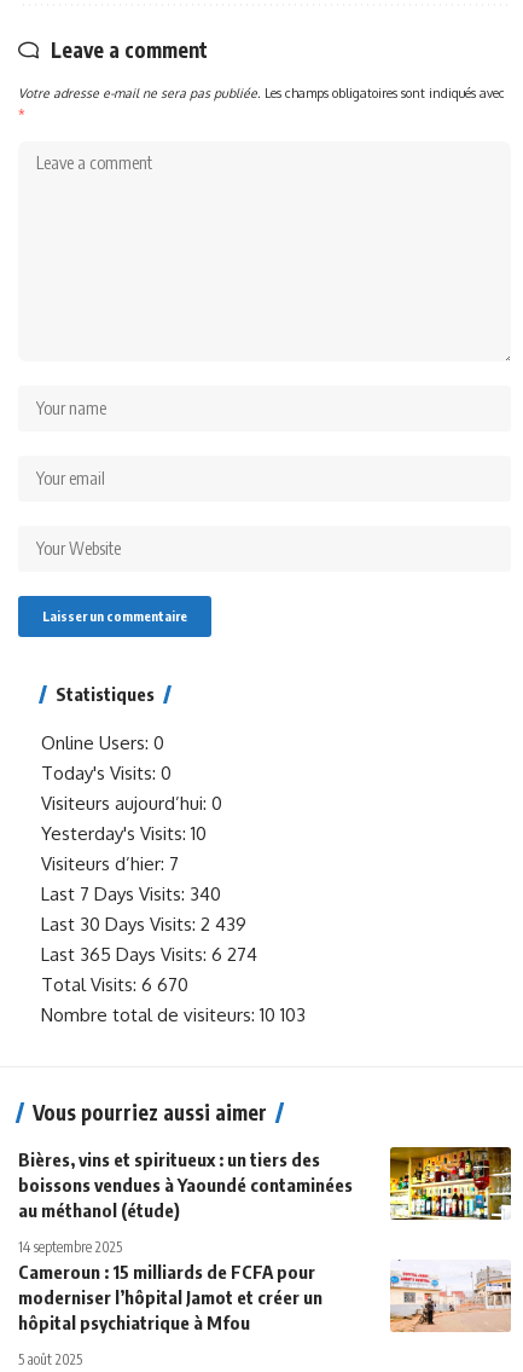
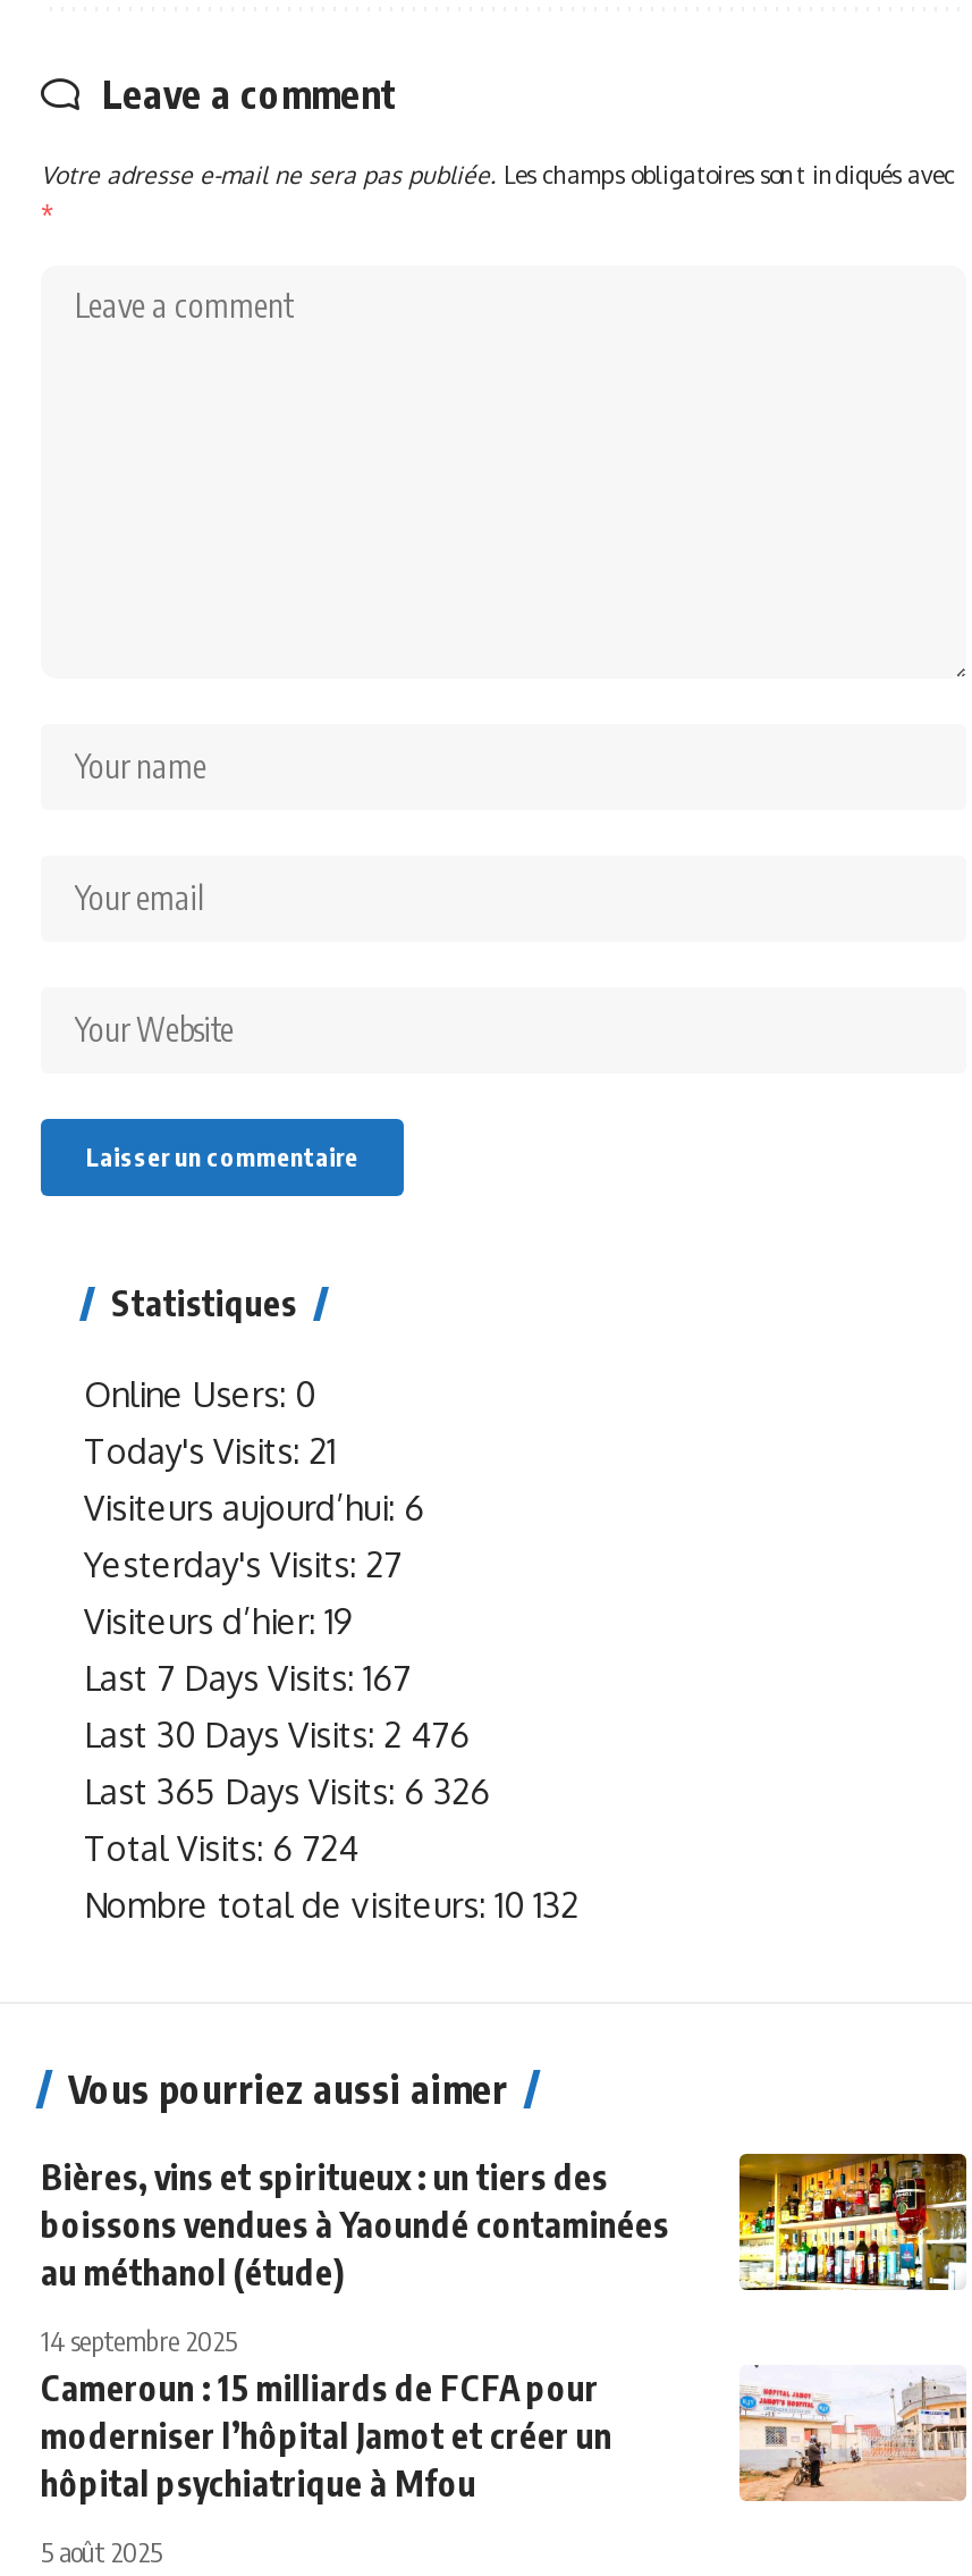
[41,762,172,785] Today's Visits: 0 -> [84,1430,336,1473] Today's Visits: 21
[41,792,222,815] Visiteurs aujourd’hui: 0 -> [84,1487,424,1530] Visiteurs aujourd’hui: 6
[41,822,207,845] Yesterday's Visits: 10 -> [84,1543,402,1586] Yesterday's Visits: 27
[41,852,179,875] Visiteurs d’hier: 7 -> [84,1600,354,1643] Visiteurs d’hier: 19
[41,882,221,905] Last 7 Days Visits: 340 -> [84,1657,411,1700] Last 7 Days Visits: 167
[41,913,246,936] Last 30 Days Visits: 2 439 -> [84,1714,470,1757] Last 30 Days Visits: 2 476
[41,943,257,966] Last 365 Days Visits: 6 274 -> [84,1770,490,1813] Last 365 Days Visits: 6 326
[41,973,188,996] Total Visits: 6 670 -> [84,1827,358,1870] Total Visits: 6 724
[41,1003,306,1026] Nombre total de visiteurs: 10 103 -> [84,1884,578,1927] Nombre total de visiteurs: 10 132

